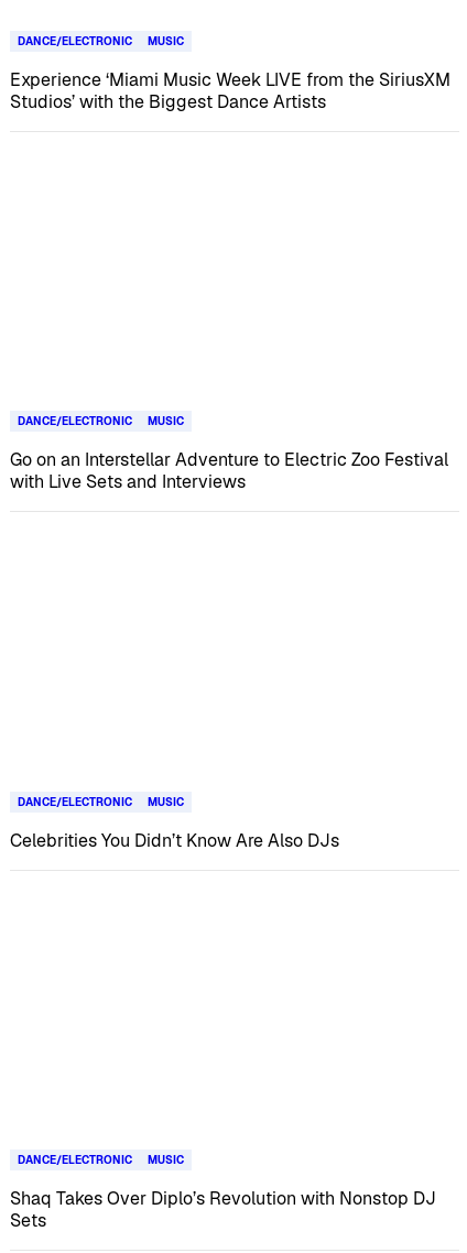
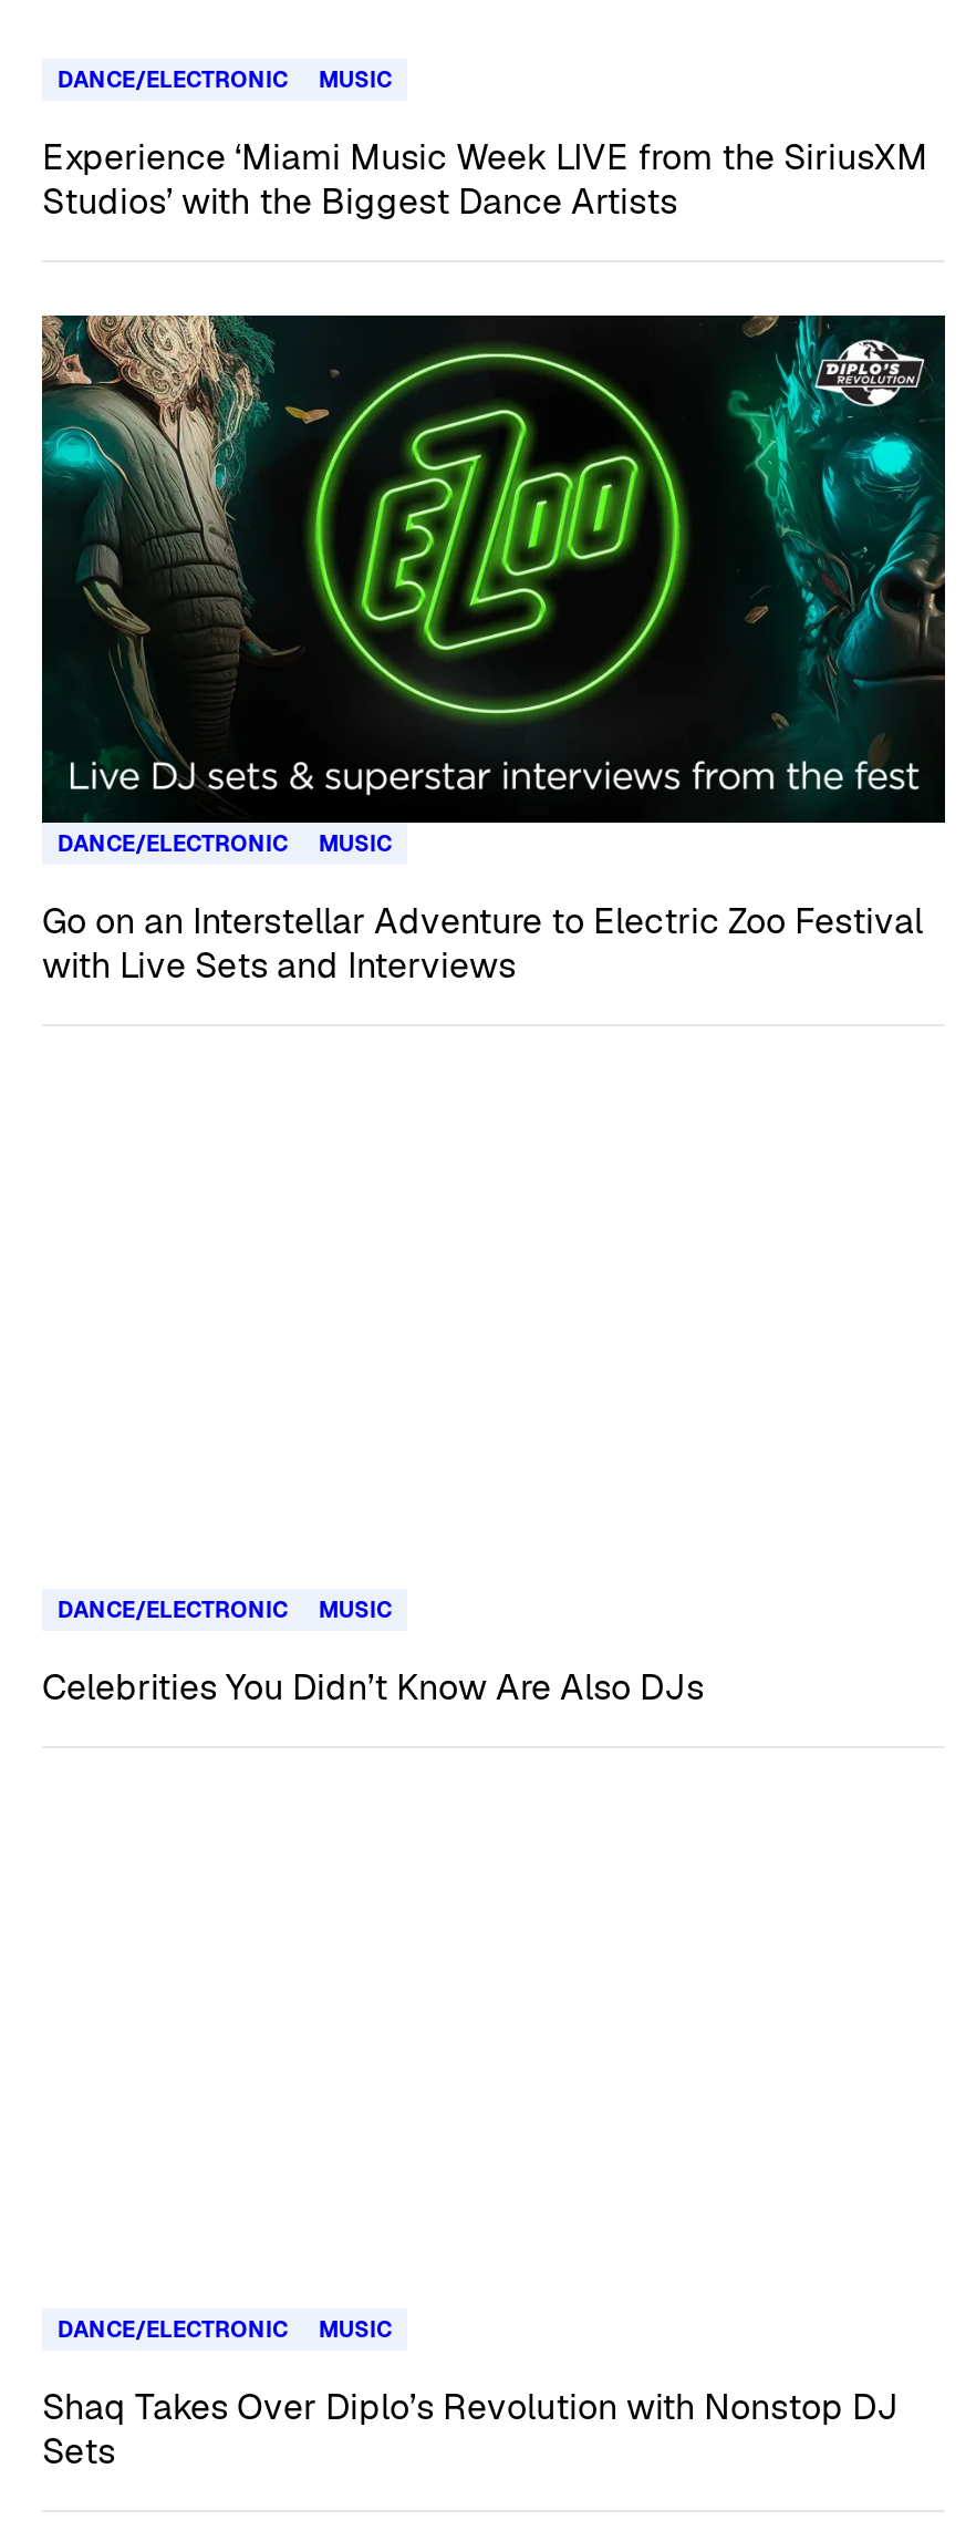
none -> [40,313,947,825] [image]

